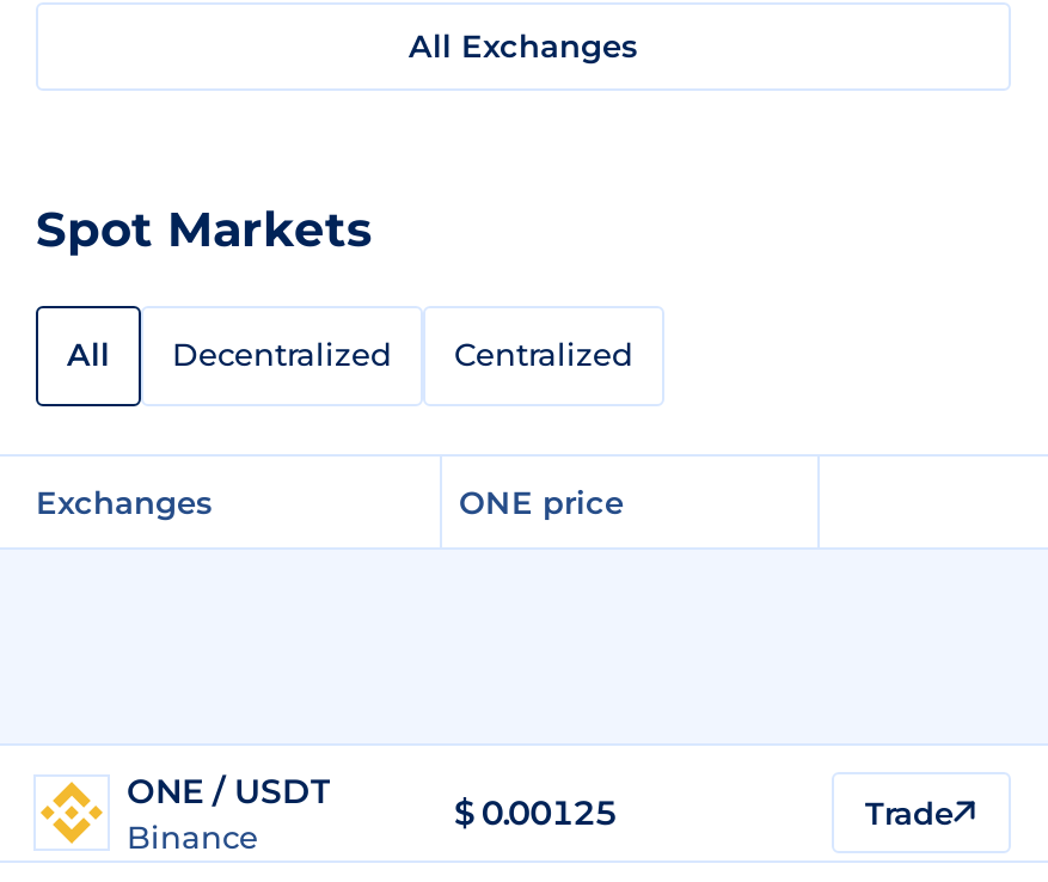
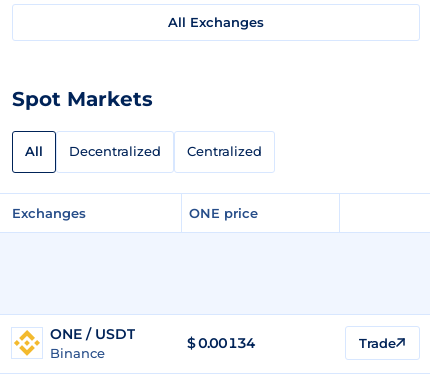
[454,790,616,833] $0.00125 -> [187,334,255,352] $0.00134

